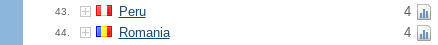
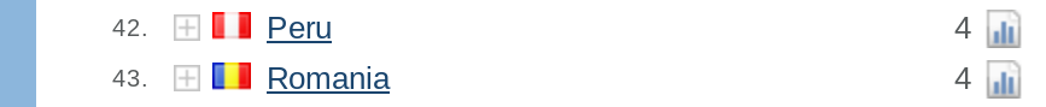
[54,6,69,17] 43. -> [112,14,148,41] 42.
[54,27,69,38] 44. -> [112,65,148,91] 43.

